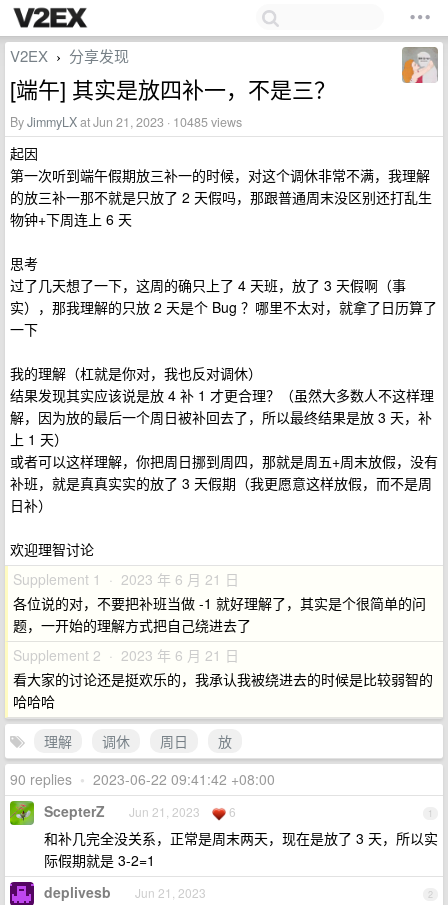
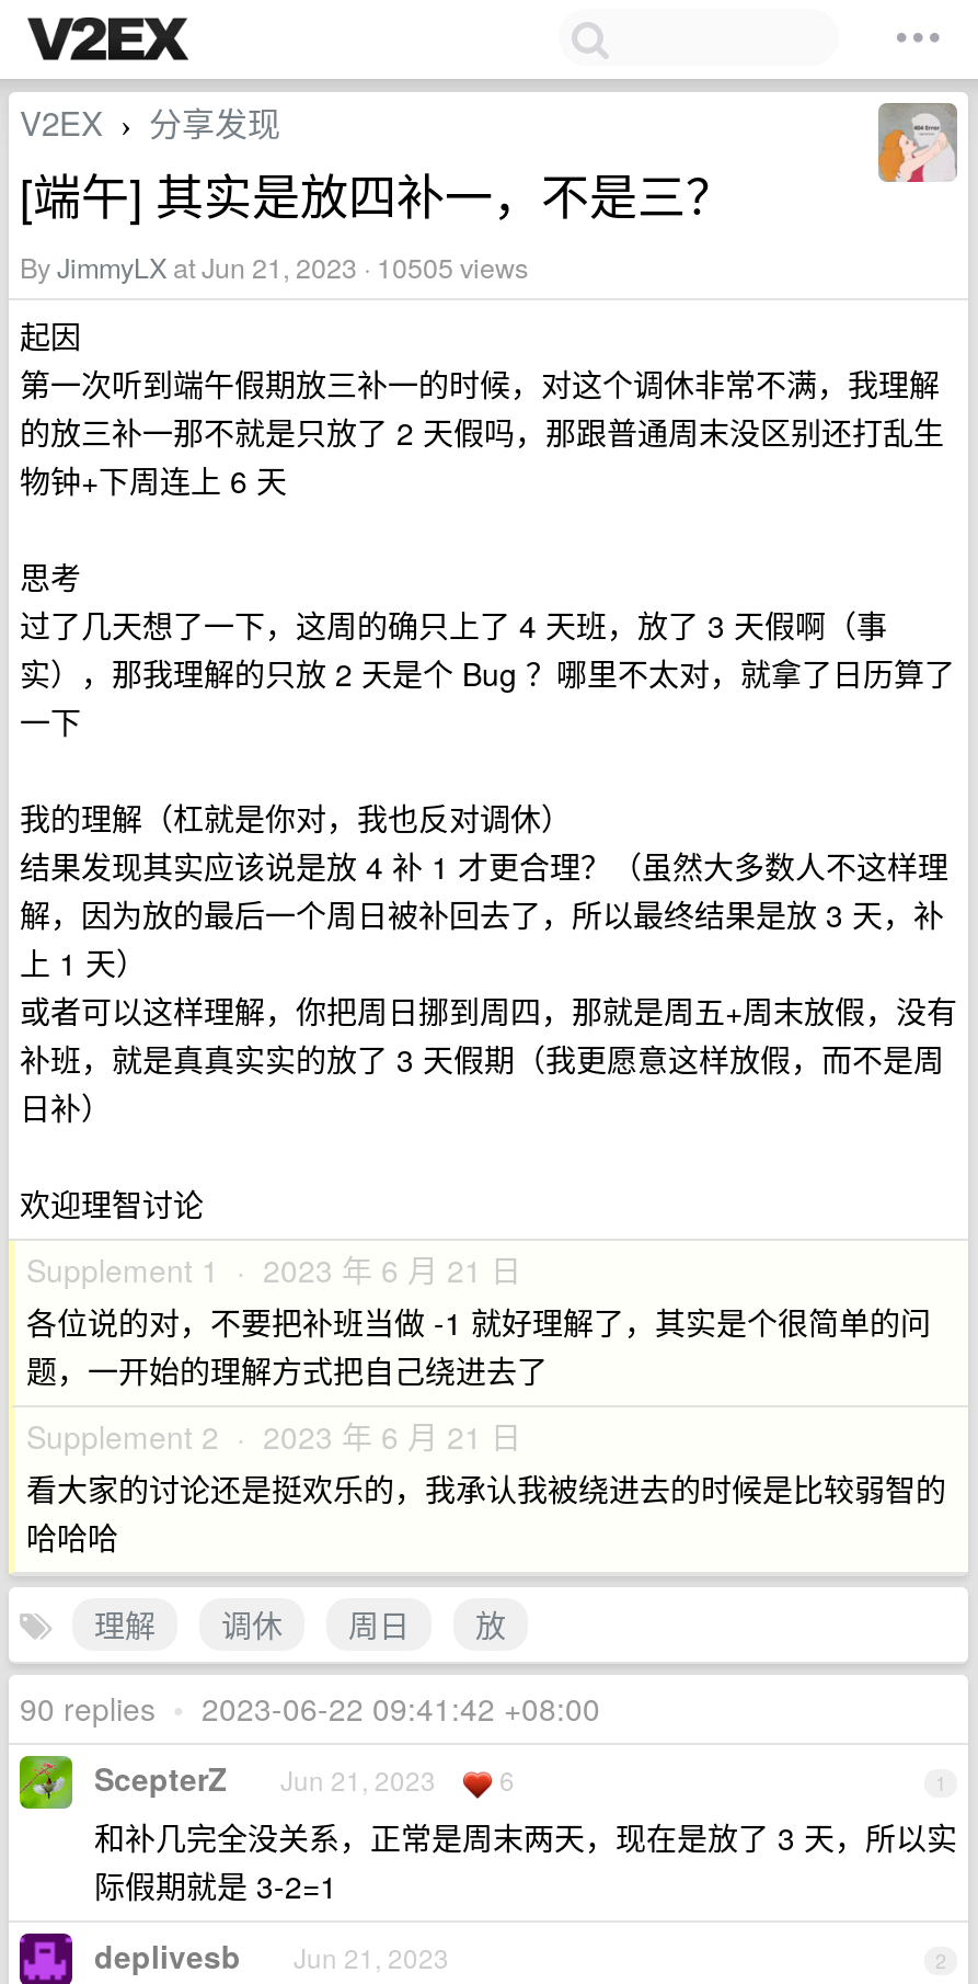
[10,113,242,131] ByJimmyLX at Jun 21, 2023 · 10485 views -> [20,248,528,287] ByJimmyLX at Jun 21, 2023 · 10505 views

